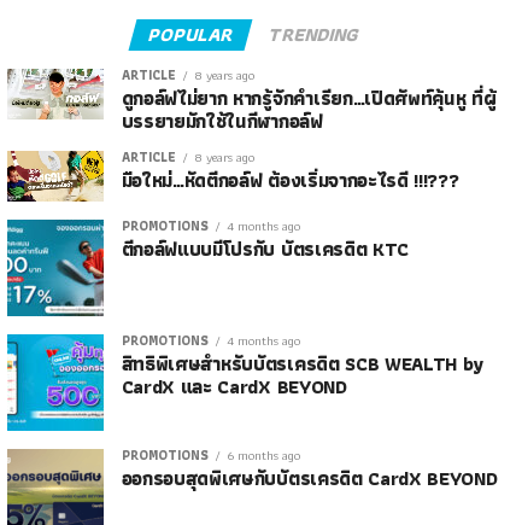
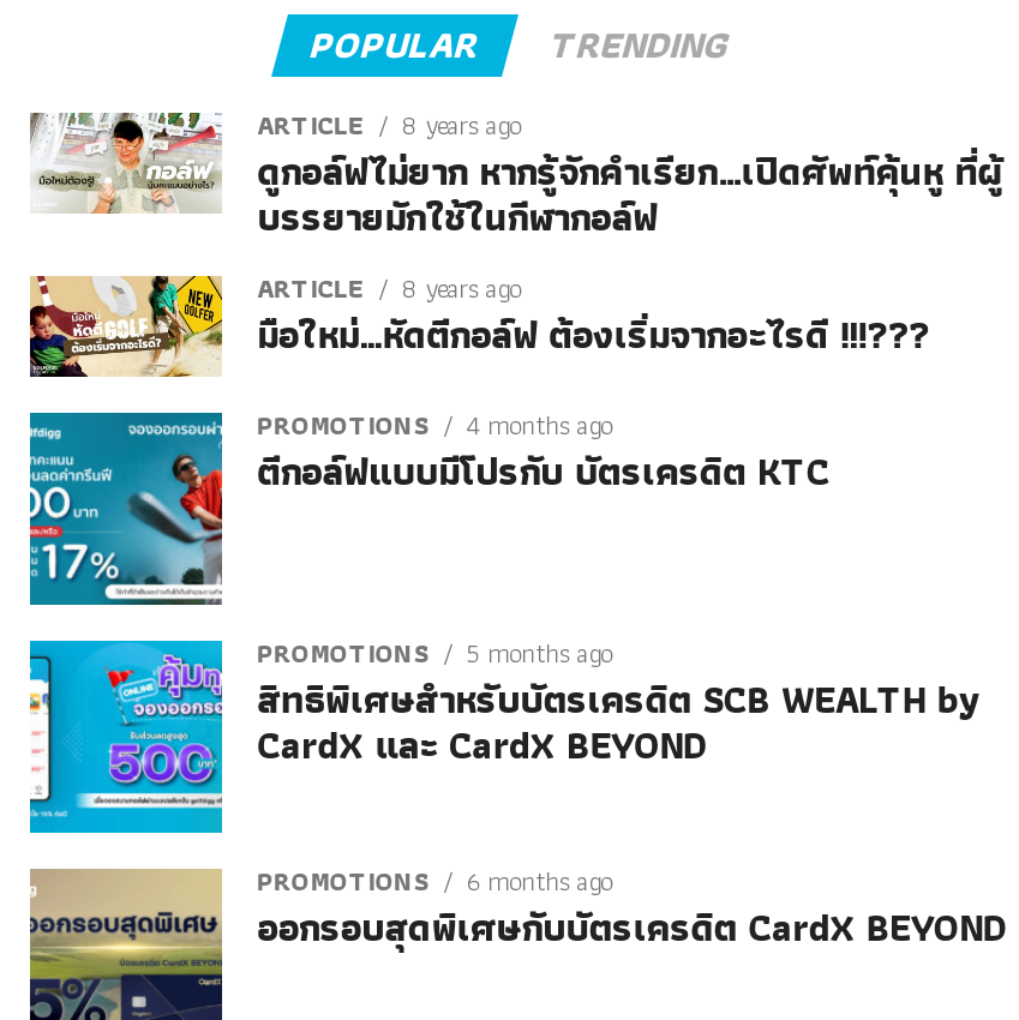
[121,329,300,351] PROMOTIONS 4 months ago -> [257,631,613,674] PROMOTIONS 5 months ago

